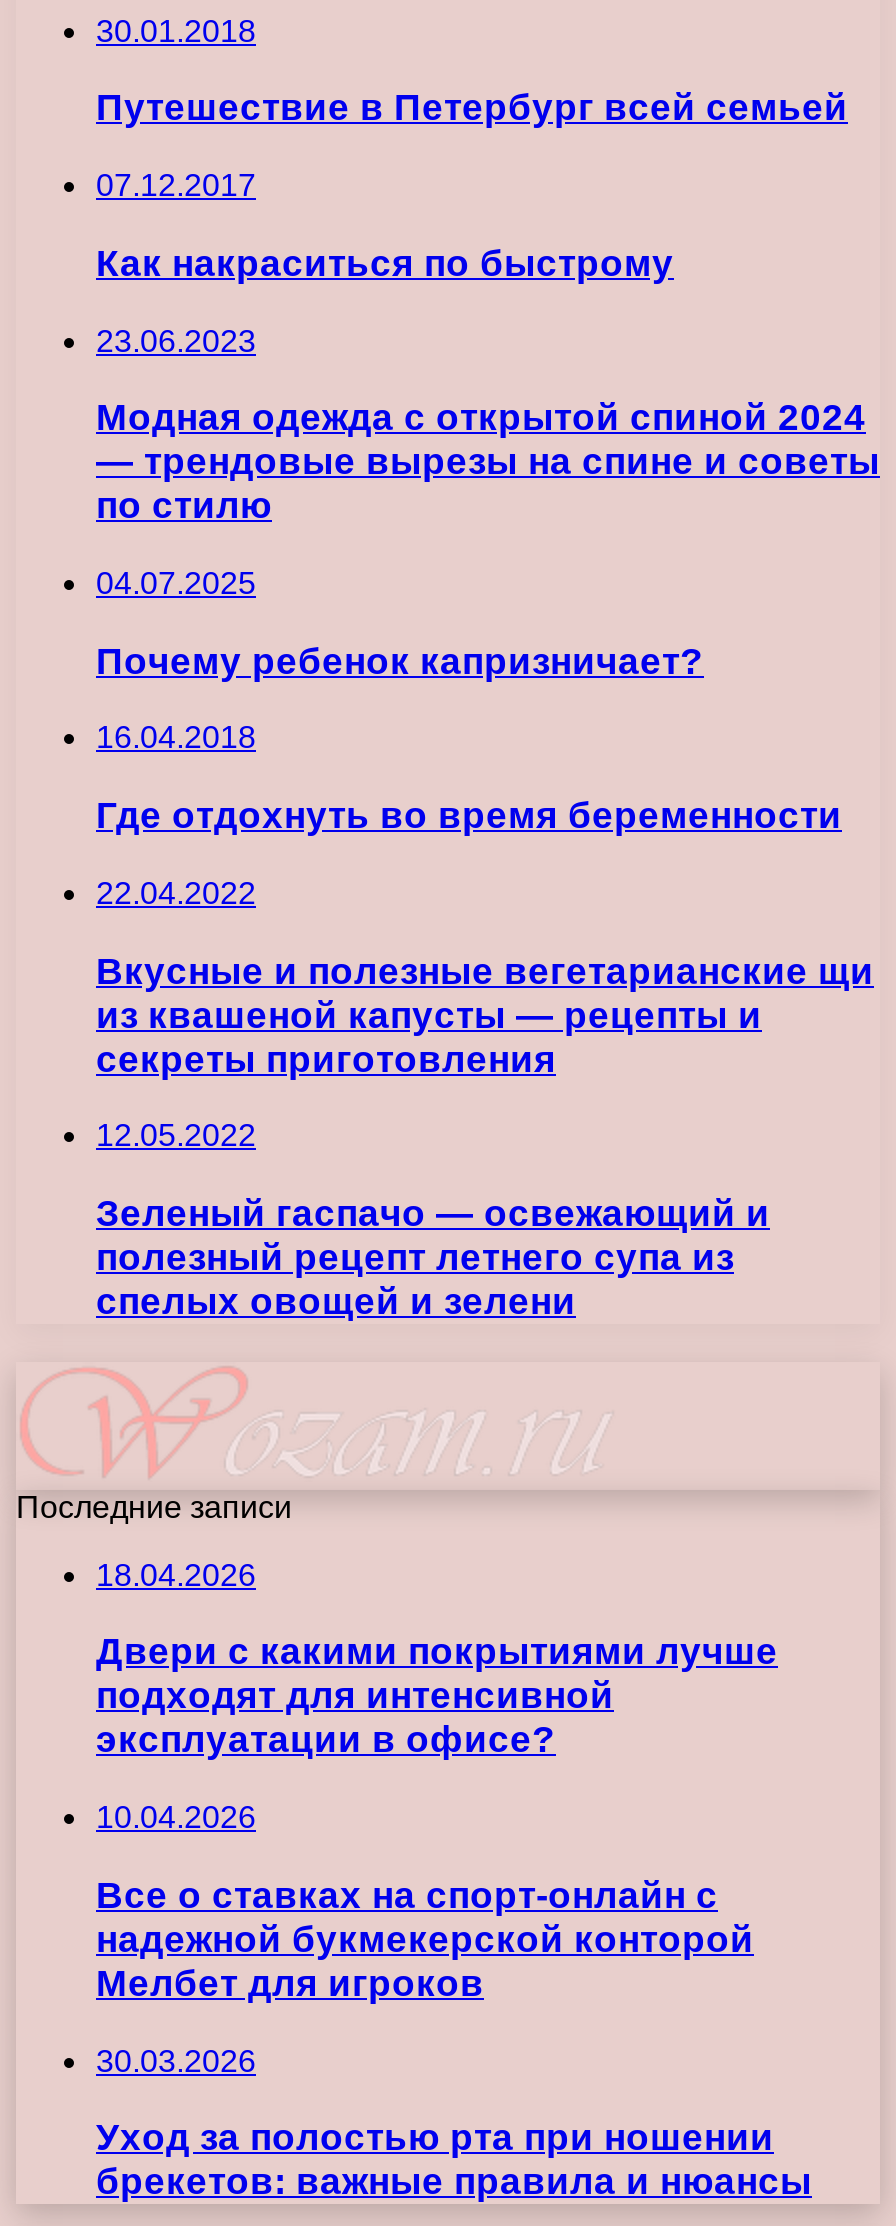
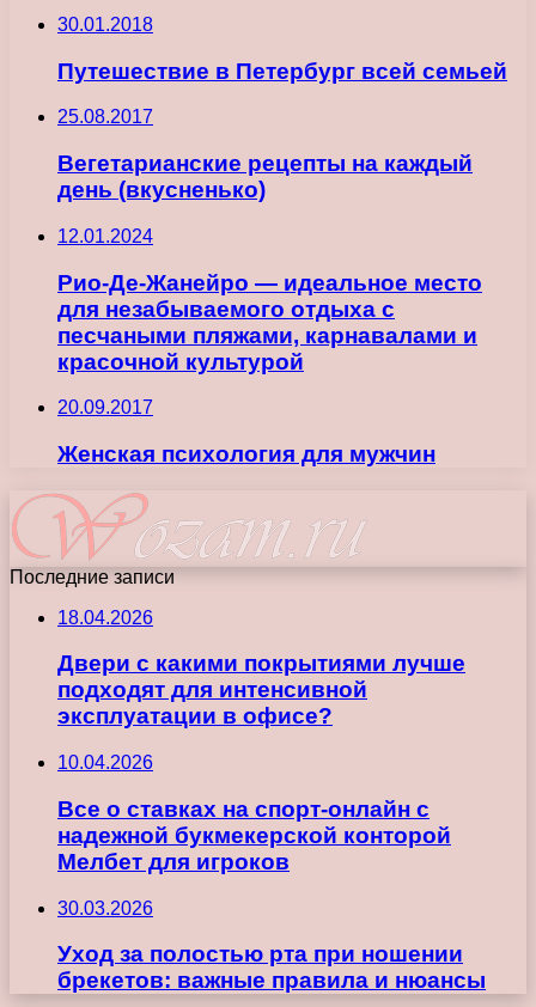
[96,168,880,1322] 07.12.2017 | Как накраситься по быстрому | 23.06.2023 | Модная одежда с открытой спиной 2024 | — трендовые вырезы на спине и советы | по стилю | 04.07.2025 | Почему ребенок капризничает? | 16.04.2018 | Где отдохнуть во время беременности | 22.04.2022 | Вкусные и полезные вегетарианские щи | из квашеной капусты — рецепты и | секреты приготовления | 12.05.2022 | Зеленый гаспачо — освежающий и | полезный рецепт летнего супа из | спелых овощей и зелени -> [57,107,482,466] 25.08.2017 | Вегетарианские рецепты на каждый | день (вкусненько) | 12.01.2024 | Рио-Де-Жанейро — идеальное место | для незабываемого отдыха с | песчаными пляжами, карнавалами и | красочной культурой | 20.09.2017 | Женская психология для мужчин

